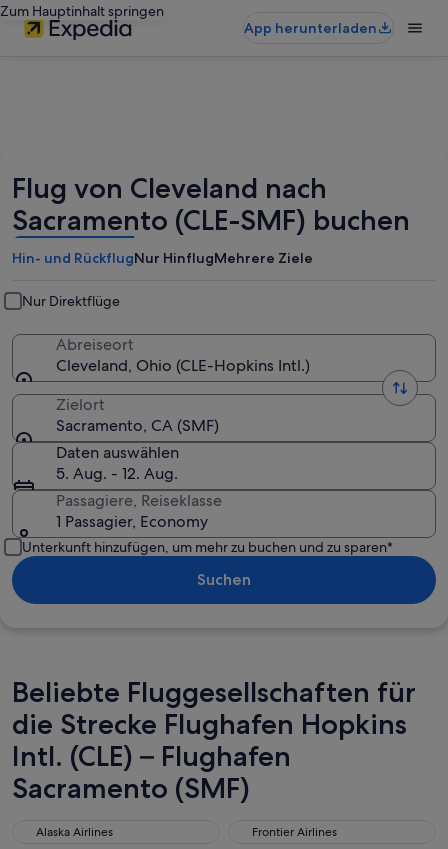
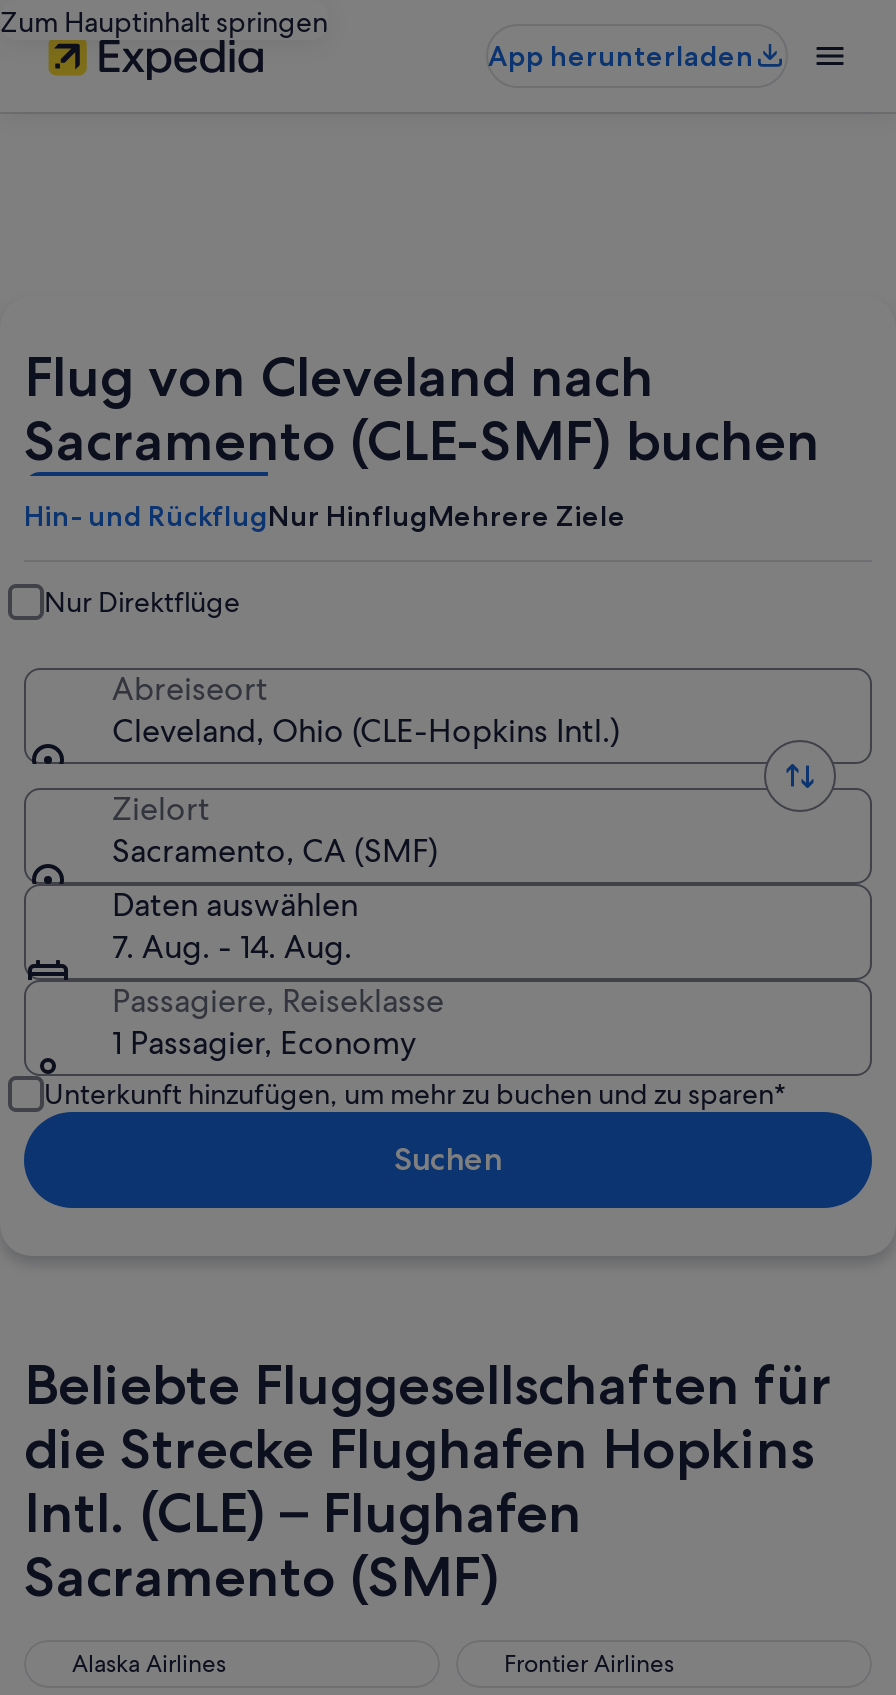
[56,463,178,484] 5. Aug. - 12. Aug. -> [112,926,352,968] 7. Aug. - 14. Aug.

